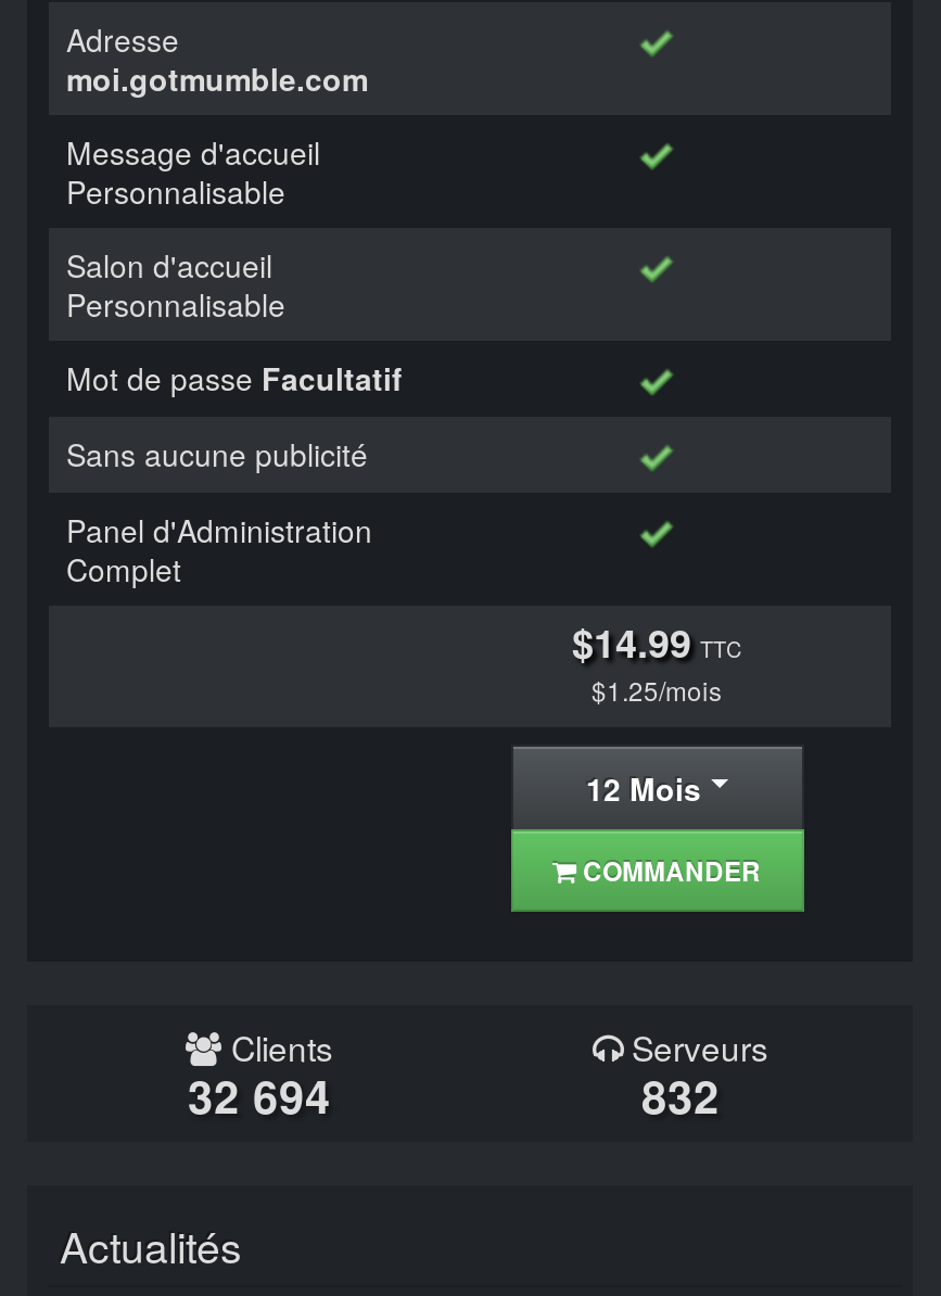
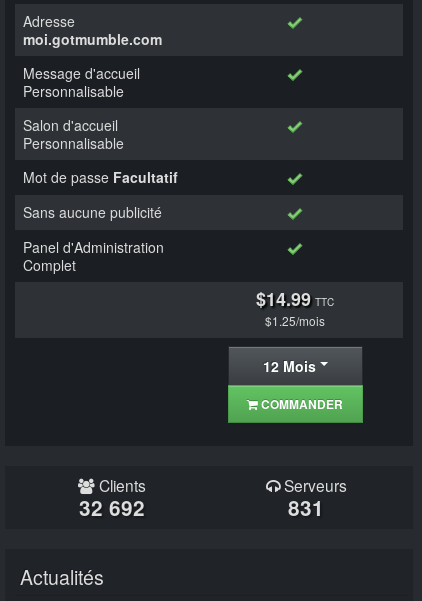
[188,1063,331,1126] 32 694 -> [79,492,145,521] 32 692
[641,1063,720,1126] 832 -> [288,492,324,521] 831

